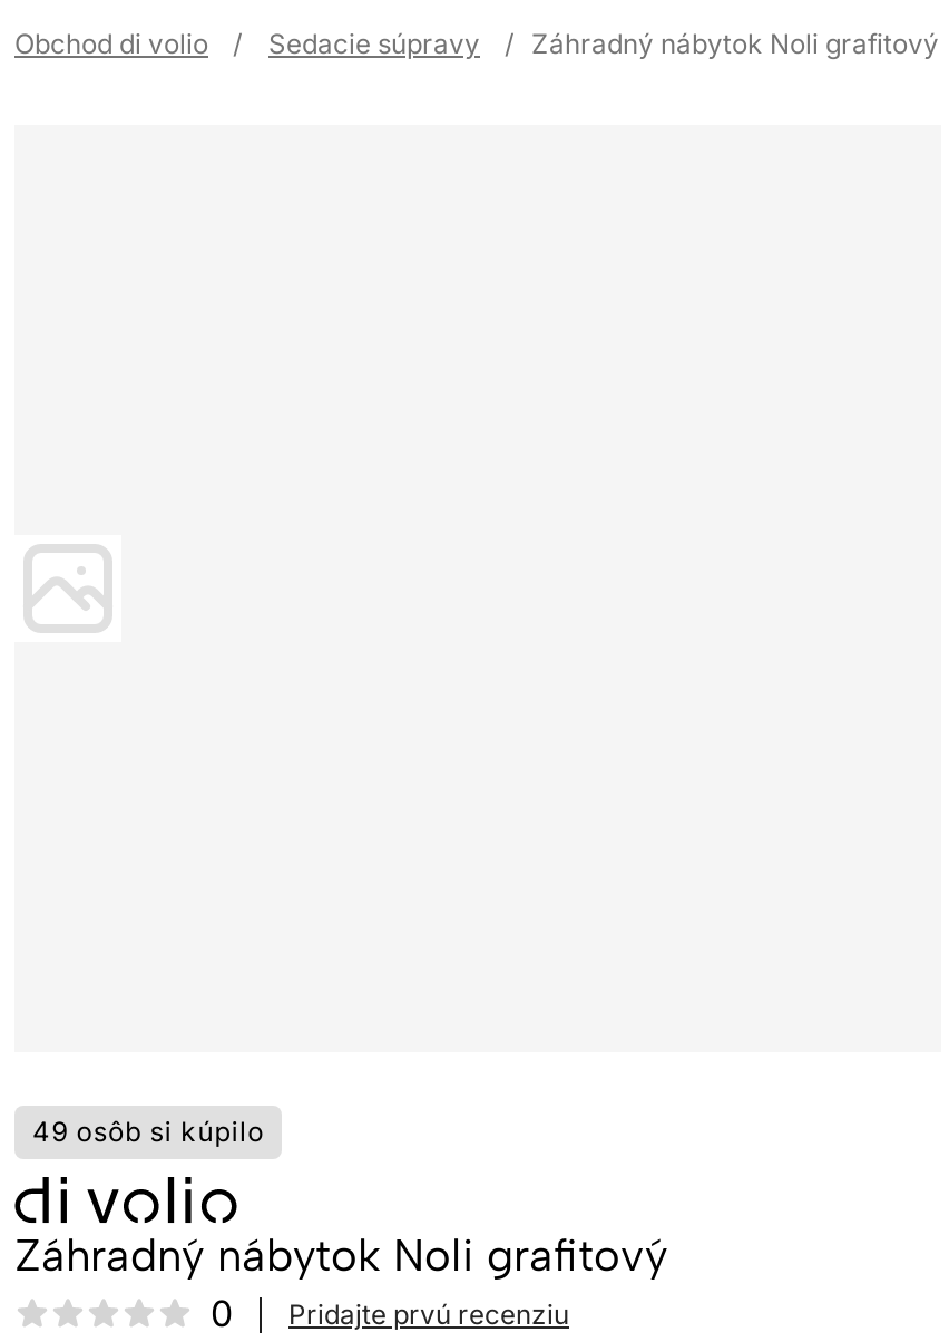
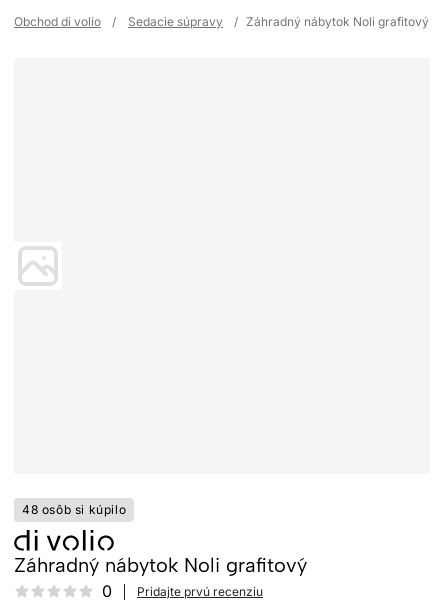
[32,1115,264,1148] 49 osôb si kúpilo -> [22,502,126,517] 48 osôb si kúpilo

